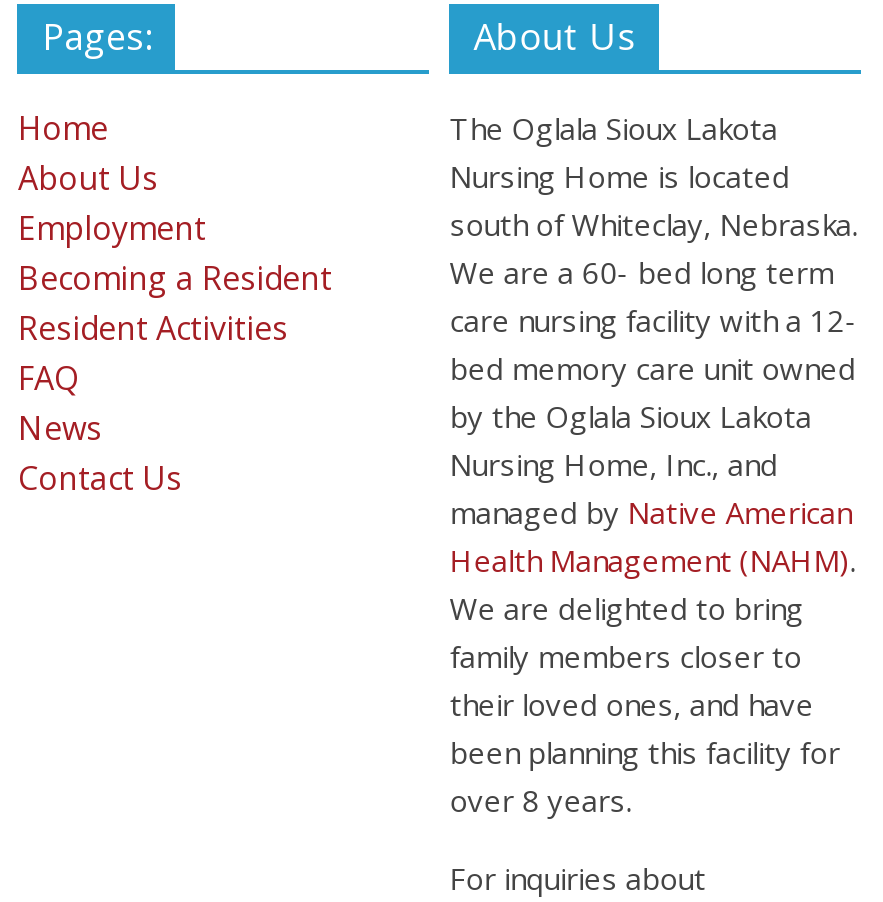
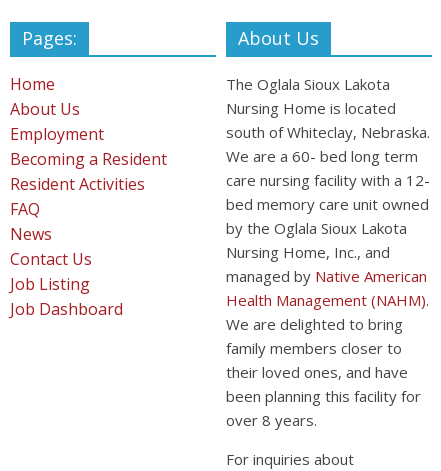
none -> [10,272,123,319] Job Listing | Job Dashboard

